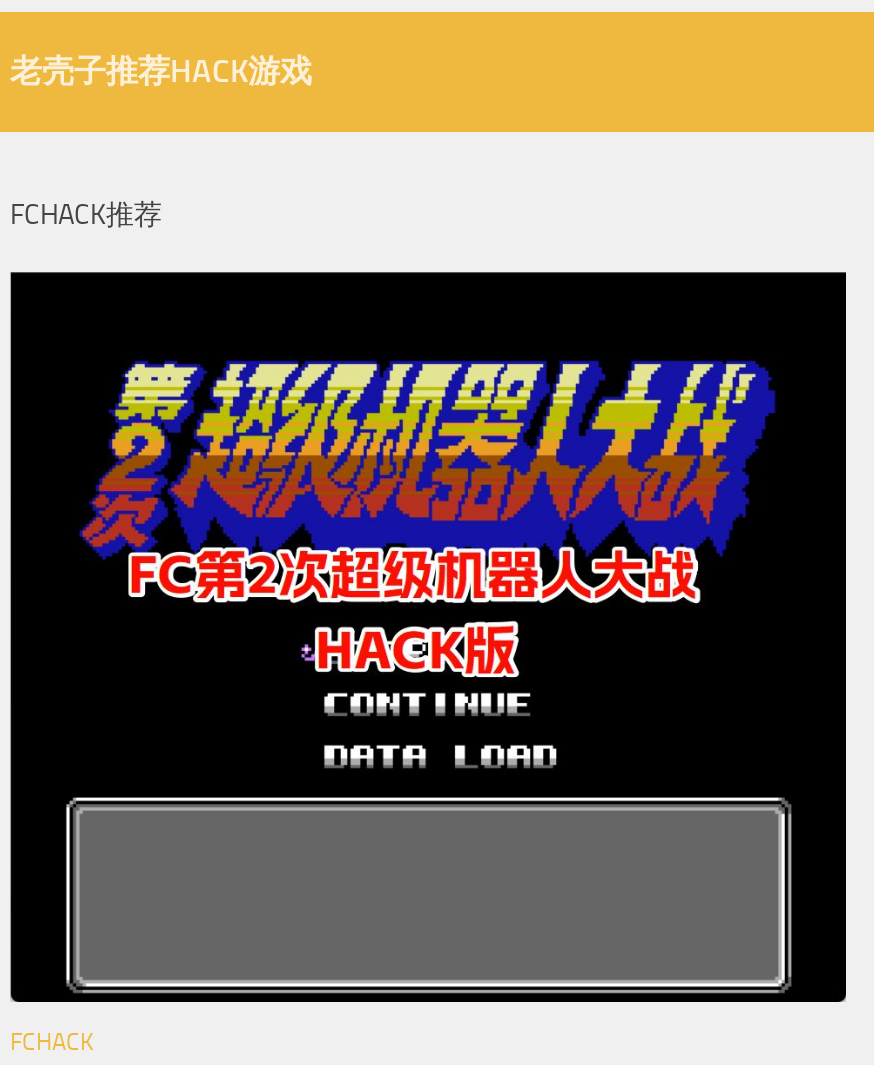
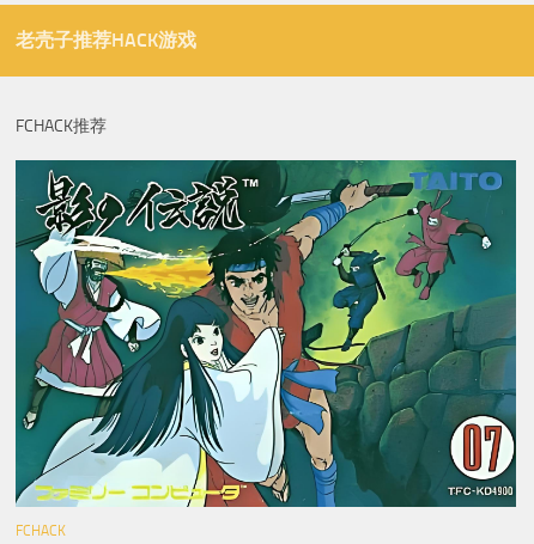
[10,271,848,1005] [image] -> [16,159,517,508] [image]

